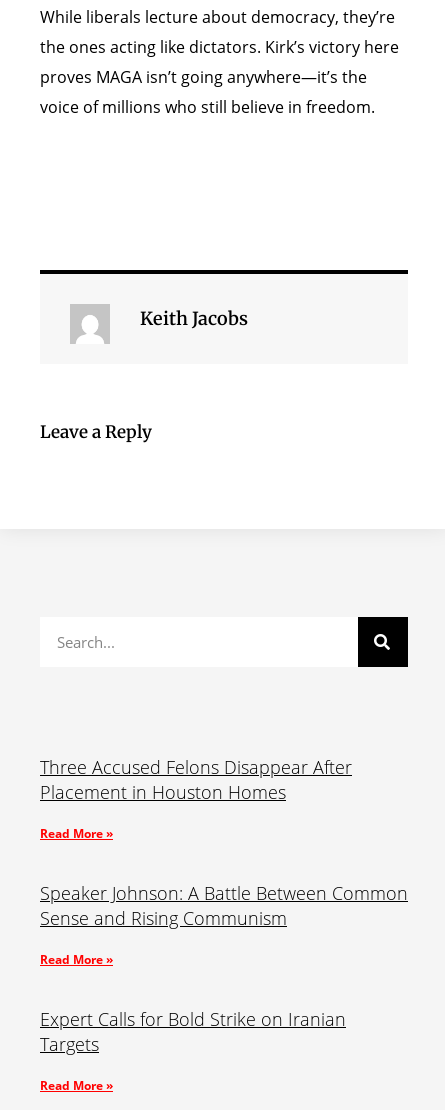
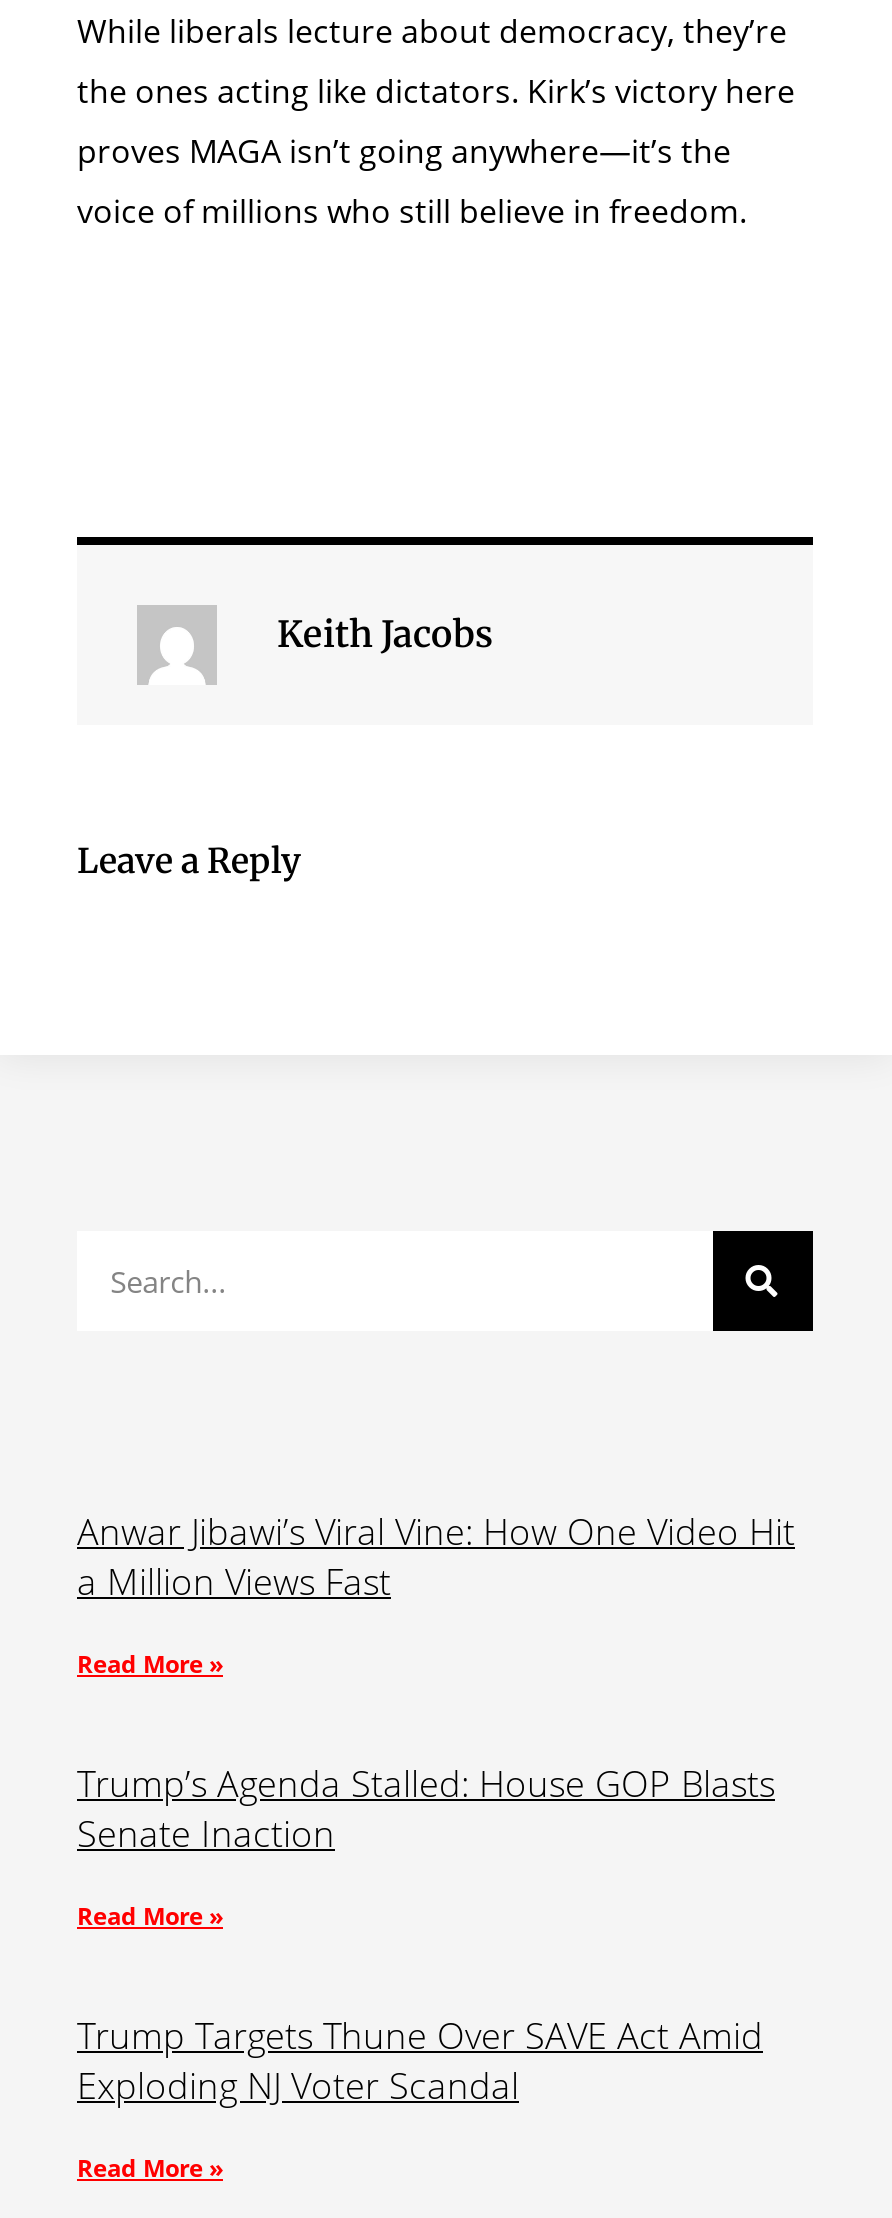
[40,755,352,804] Three Accused Felons Disappear After | Placement in Houston Homes -> [77,1507,795,1605] Anwar Jibawi’s Viral Vine: How One Video Hit | a Million Views Fast
[40,881,408,930] Speaker Johnson: A Battle Between Common | Sense and Rising Communism -> [77,1759,775,1857] Trump’s Agenda Stalled: House GOP Blasts | Senate Inaction
[40,1007,346,1056] Expert Calls for Bold Strike on Iranian | Targets -> [77,2011,763,2109] Trump Targets Thune Over SAVE Act Amid | Exploding NJ Voter Scandal

